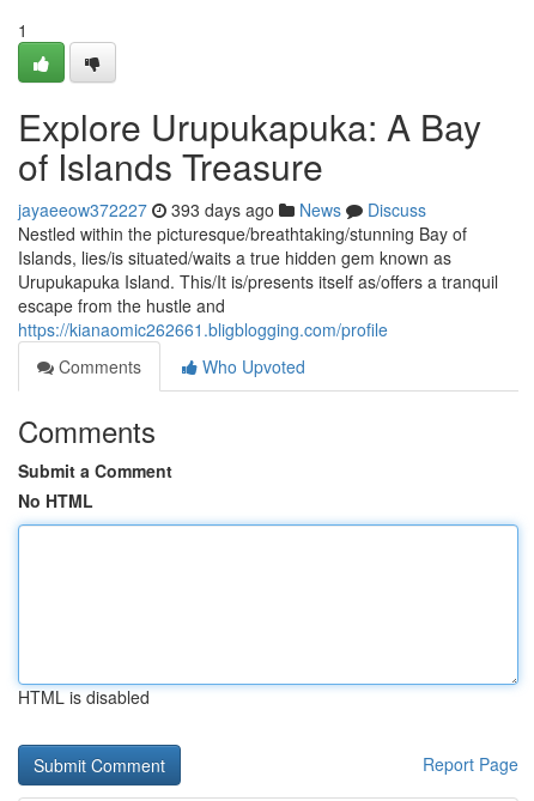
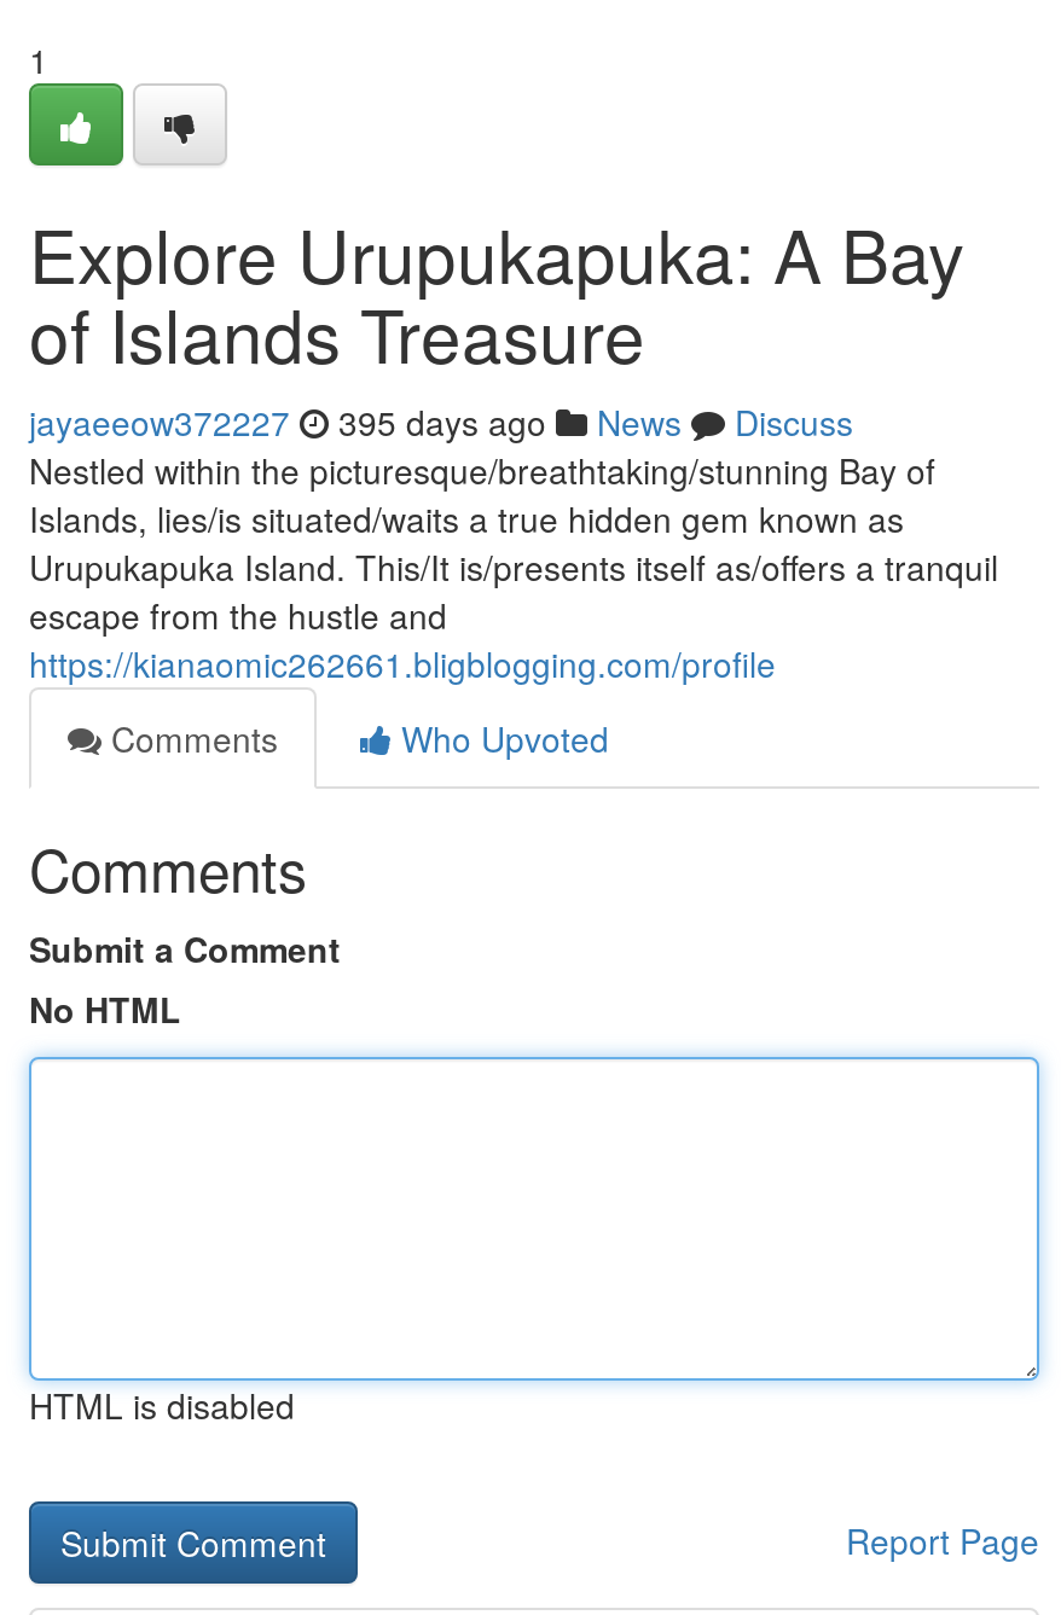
[18,198,426,222] jayaeeow372227 393 days ago News Discuss -> [29,397,853,446] jayaeeow372227 395 days ago News Discuss

